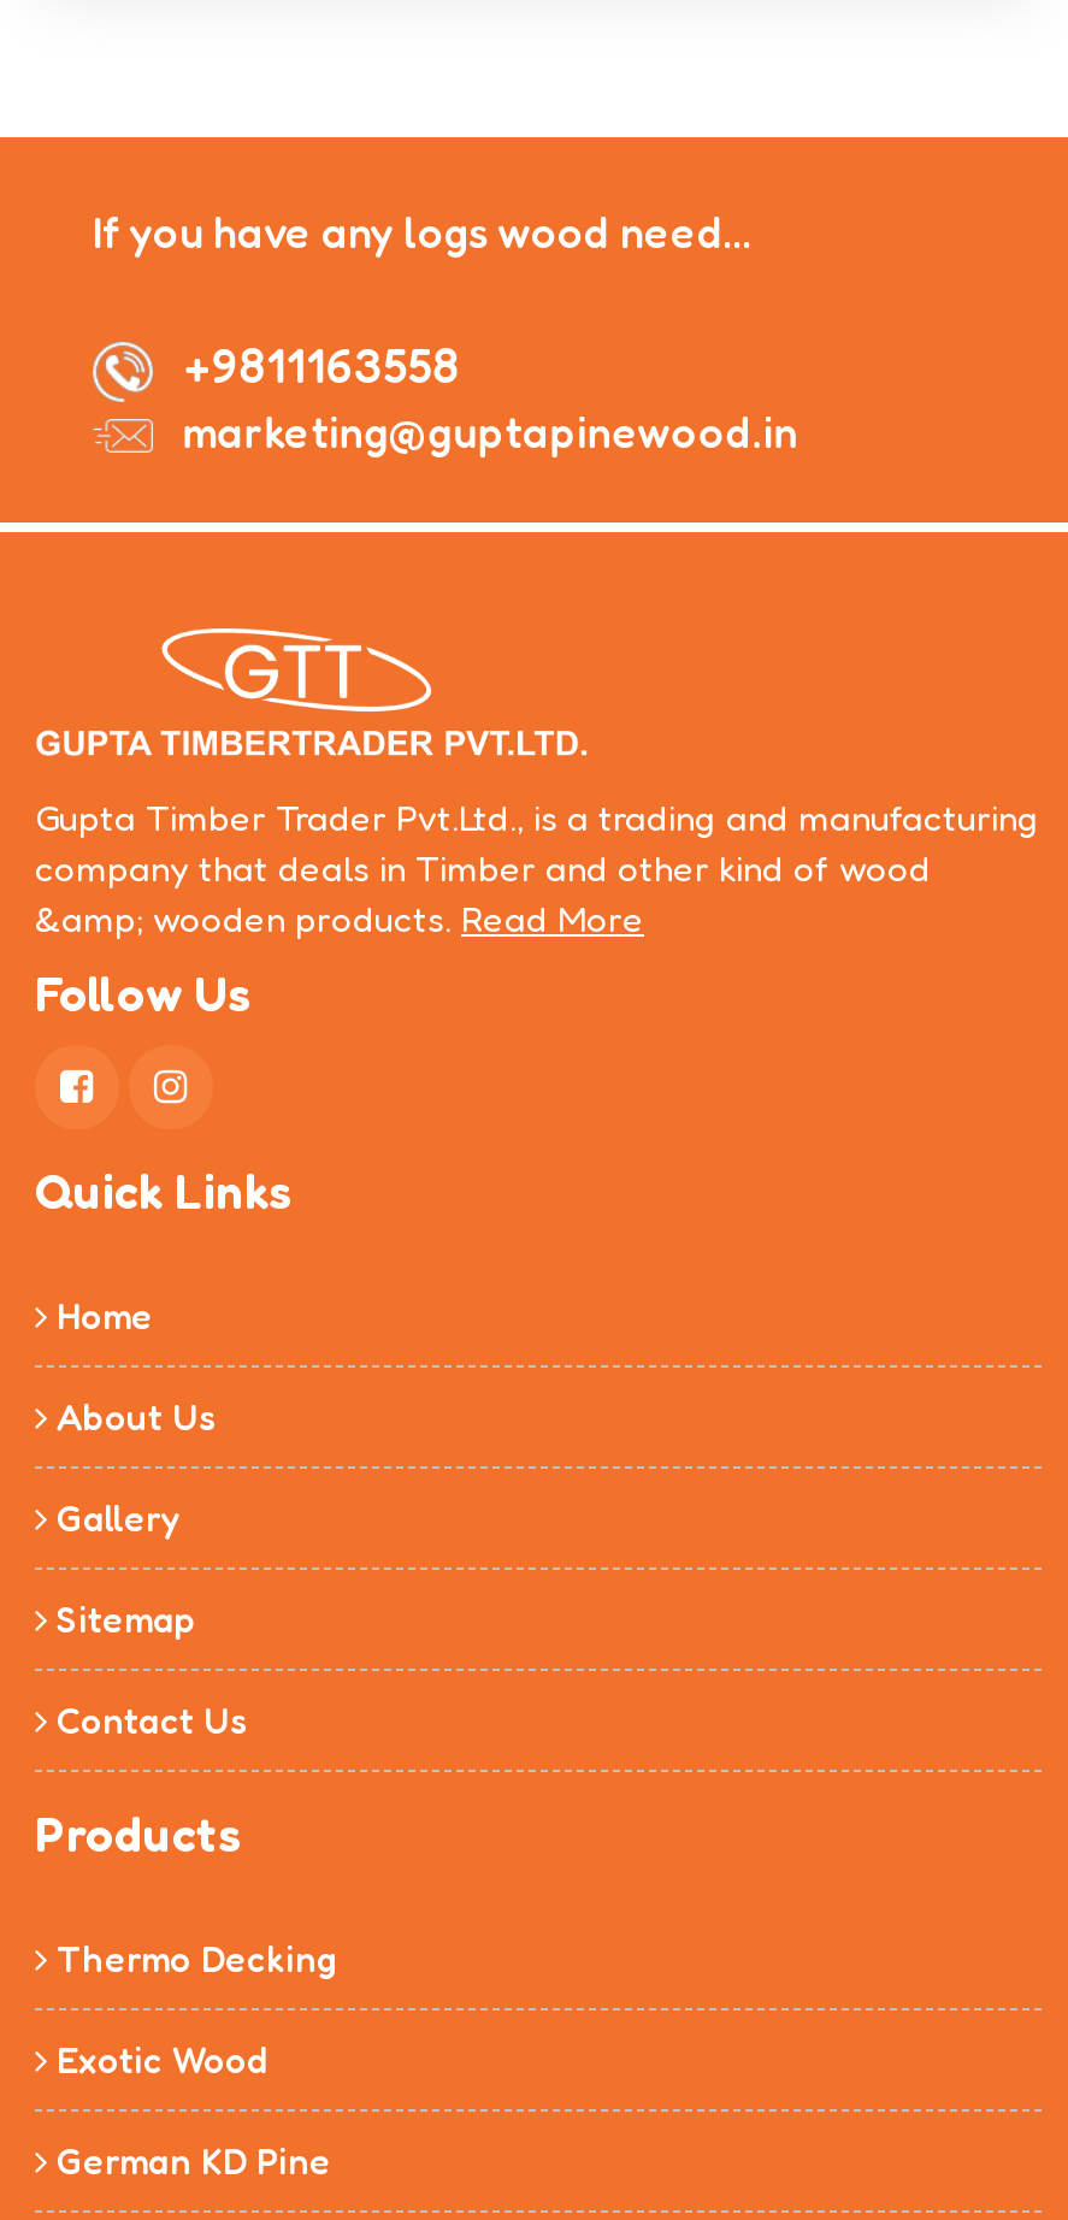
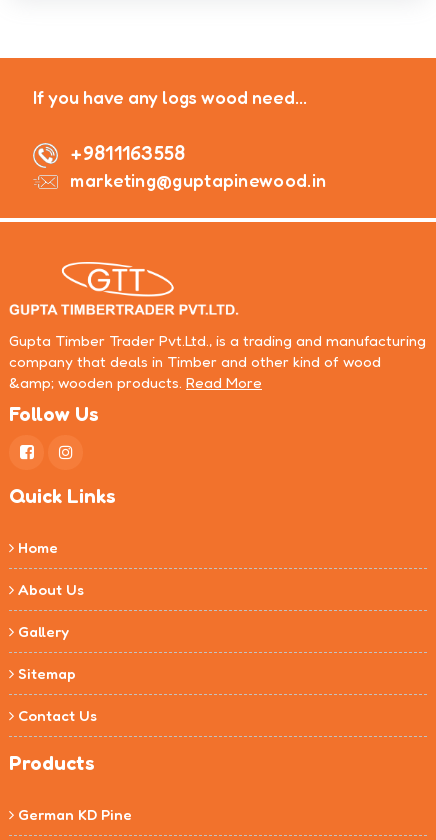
[47,1937,338,2084] Thermo Decking | Exotic Wood -> none

